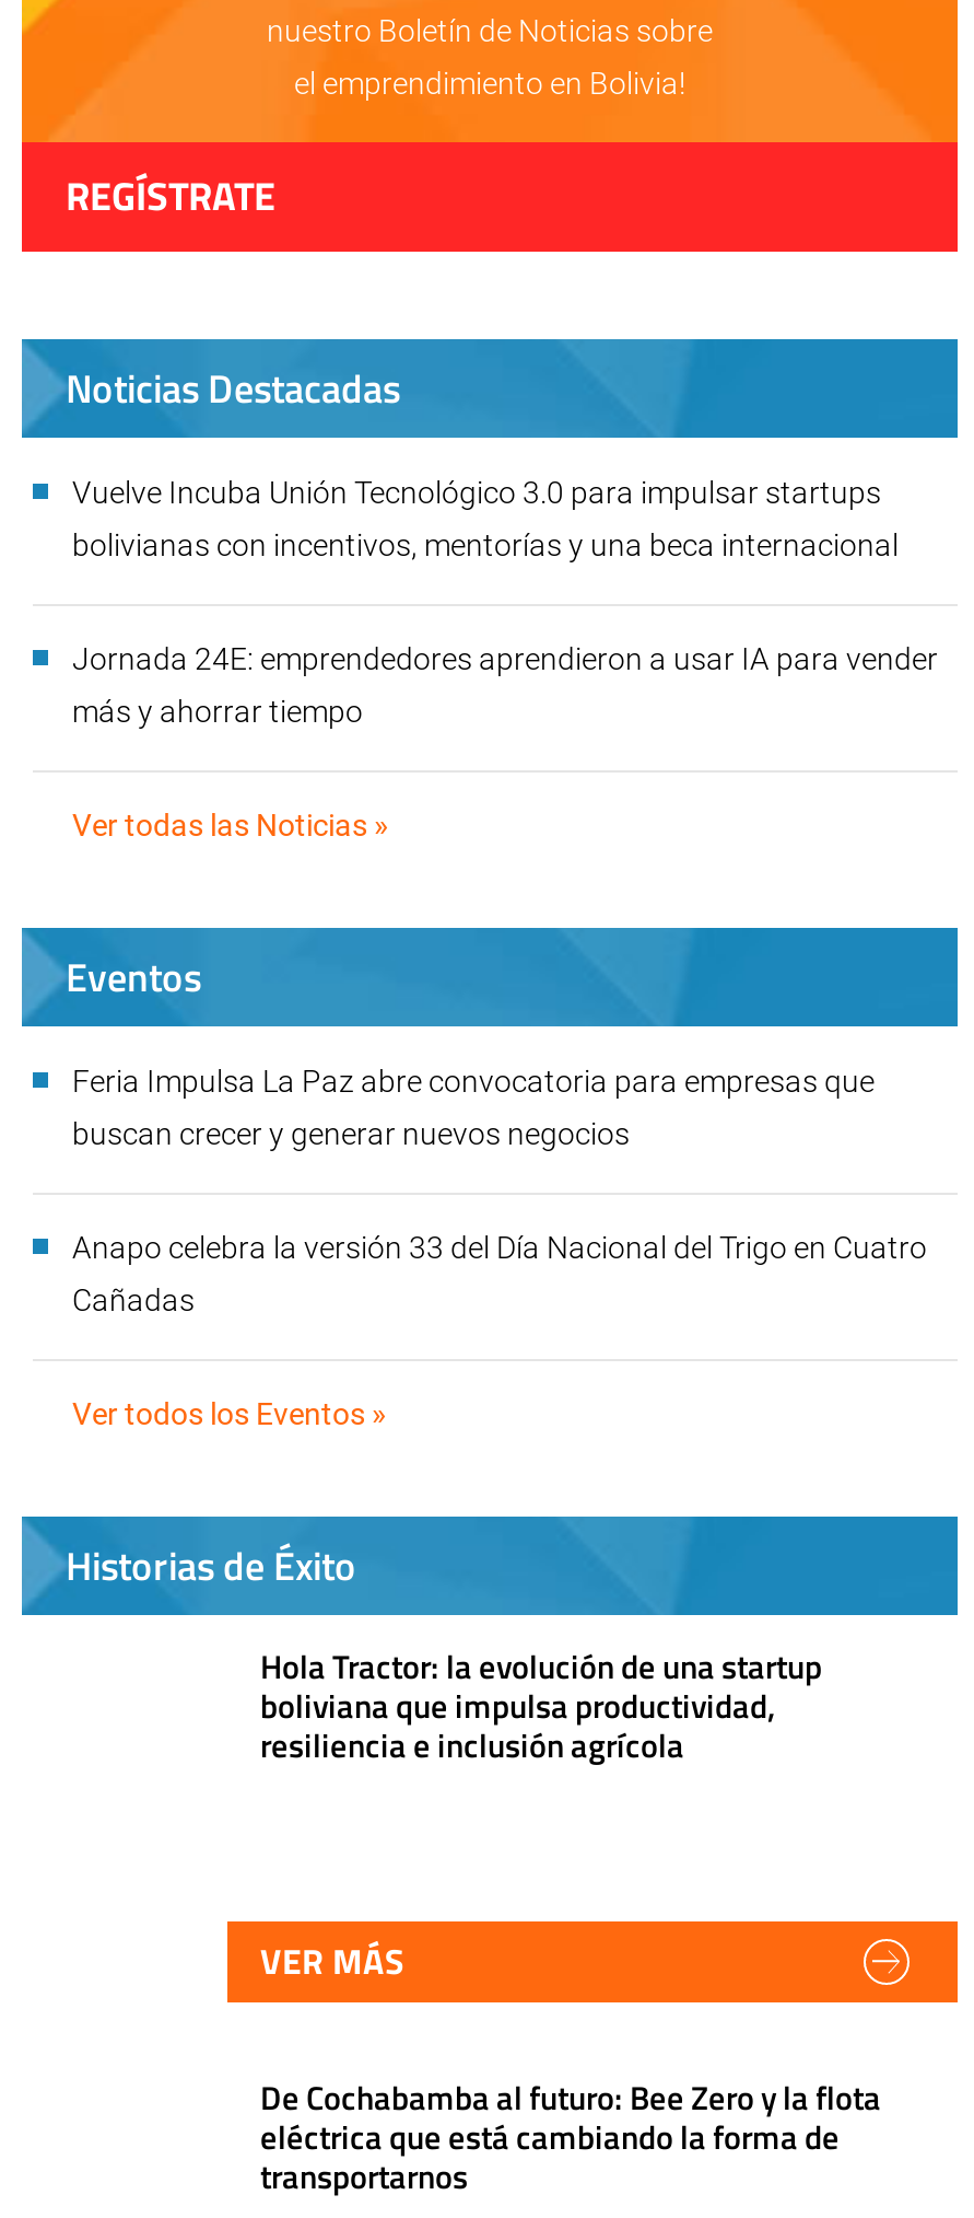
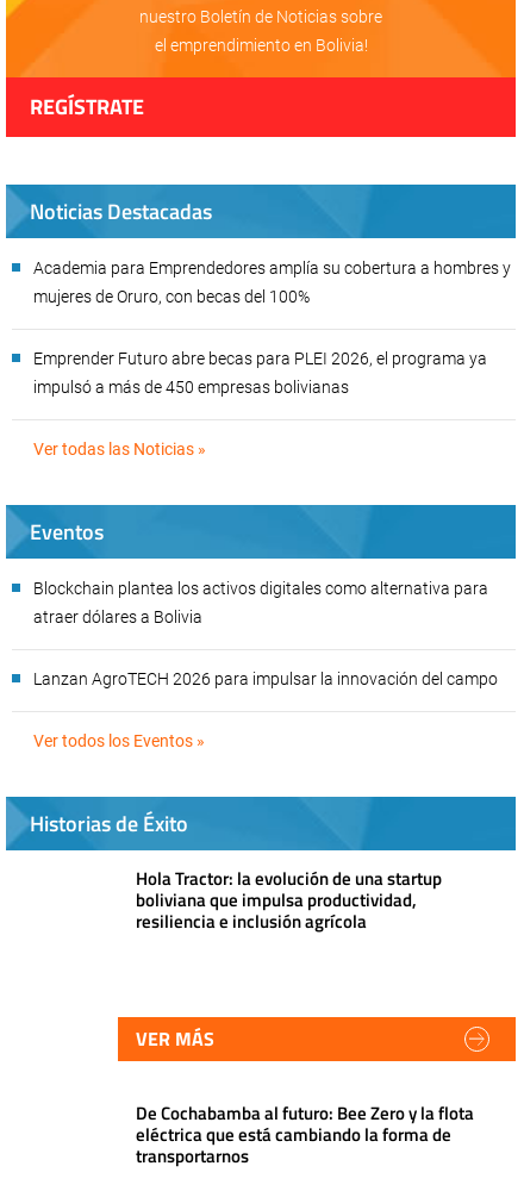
[72,474,881,509] Vuelve Incuba Unión Tecnológico 3.0 para impulsar startups -> [33,258,511,277] Academia para Emprendedores amplía su cobertura a hombres y
[72,527,905,562] bolivianas con incentivos, mentorías y una beca internacional -> [33,287,310,306] mujeres de Oruro, con becas del 100%
[72,641,938,676] Jornada 24E: emprendedores aprendieron a usar IA para vender -> [33,349,487,368] Emprender Futuro abre becas para PLEI 2026, el programa ya
[72,693,363,728] más y ahorrar tiempo -> [33,377,349,396] impulsó a más de 450 empresas bolivianas
[72,1063,927,1317] Feria Impulsa La Paz abre convocatoria para empresas que | buscan crecer y generar nuevos negocios | Anapo celebra la versión 33 del Día Nacional del Trigo en Cuatro | Cañadas -> [33,578,498,688] Blockchain plantea los activos digitales como alternativa para | atraer dólares a Bolivia | Lanzan AgroTECH 2026 para impulsar la innovación del campo

